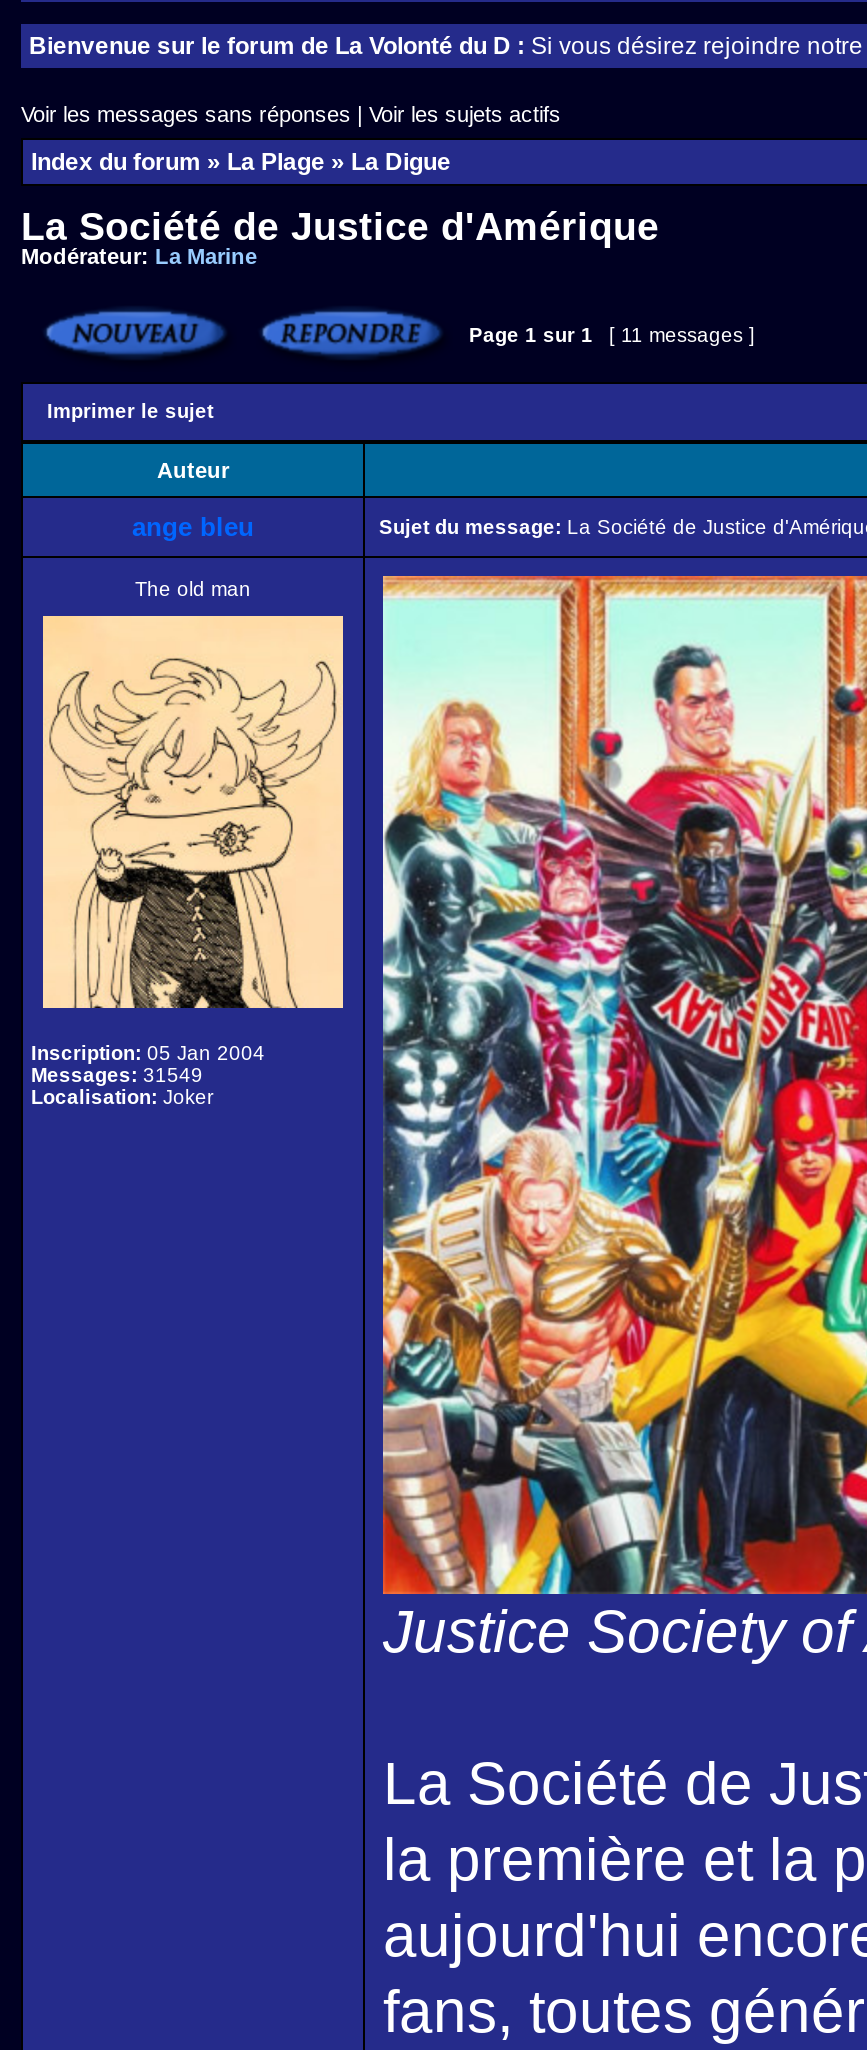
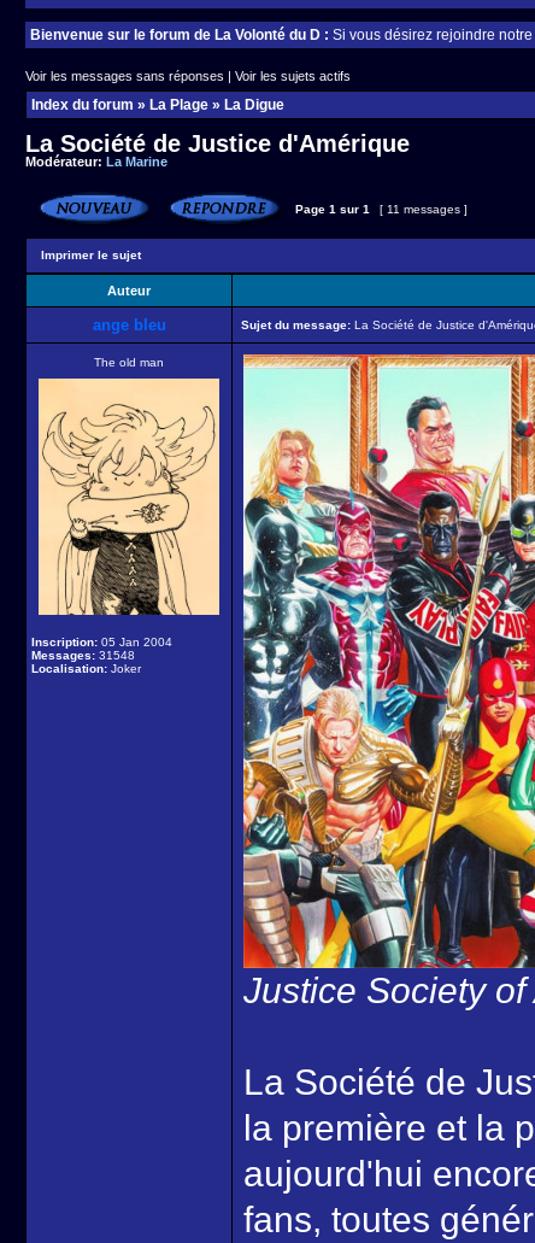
[31,1064,203,1086] Messages: 31549 -> [31,649,135,662] Messages: 31548

